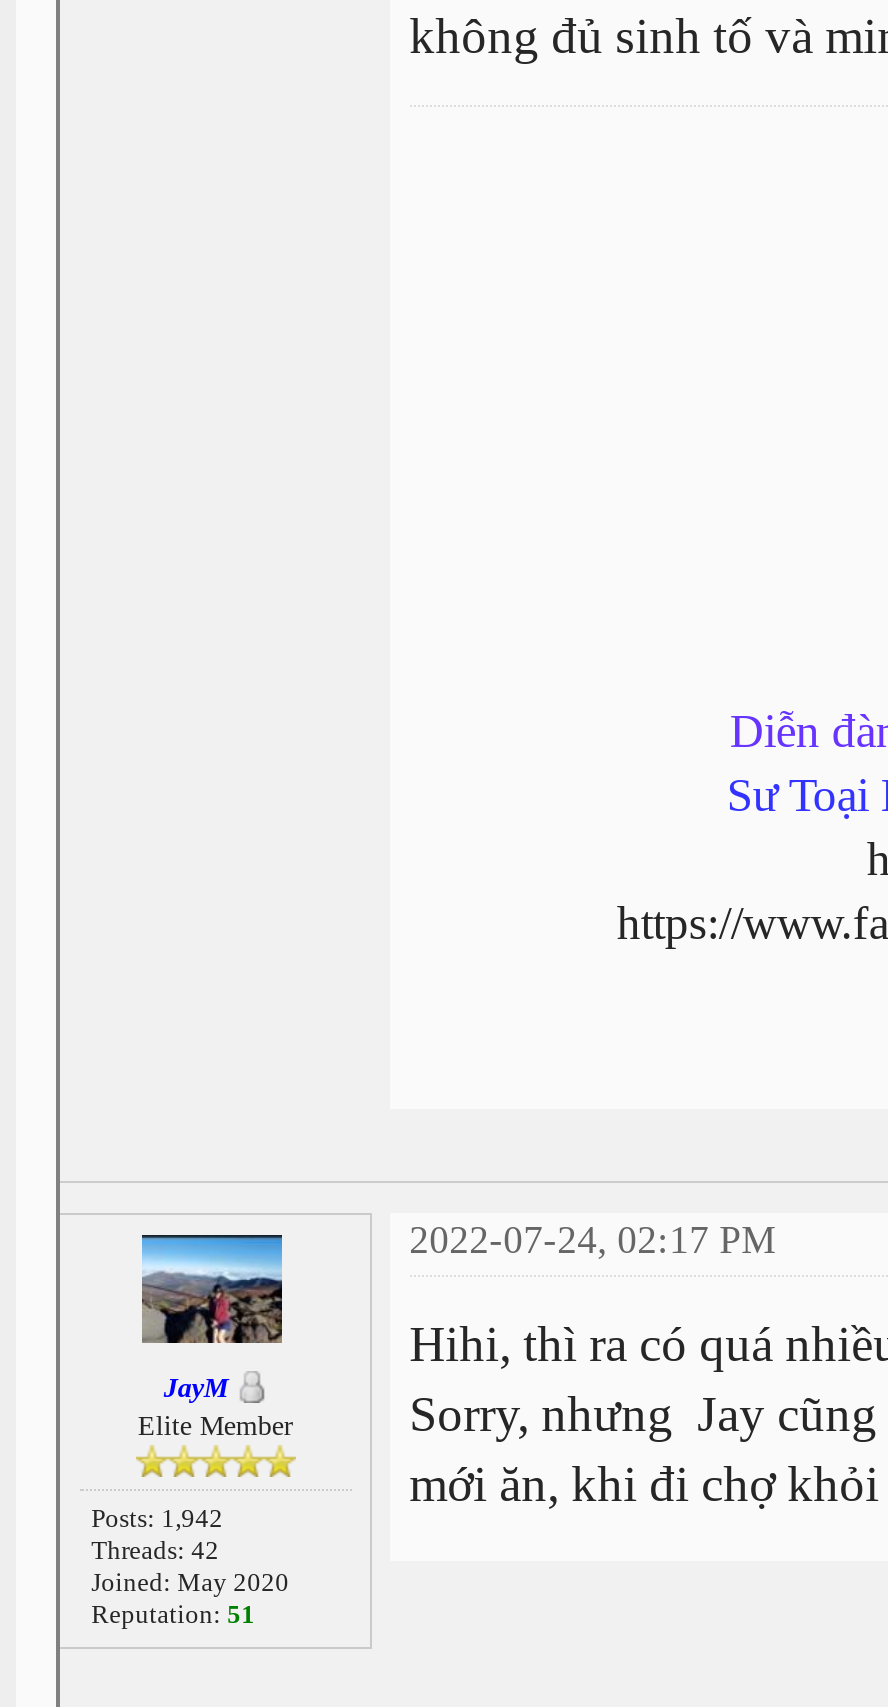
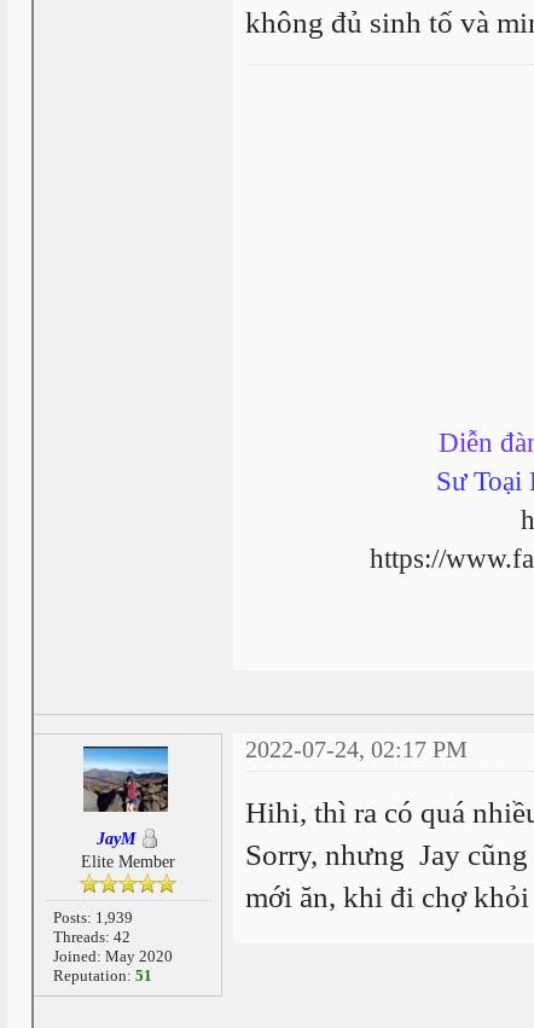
[91,1503,223,1533] Posts: 1,942 -> [53,909,132,927] Posts: 1,939

